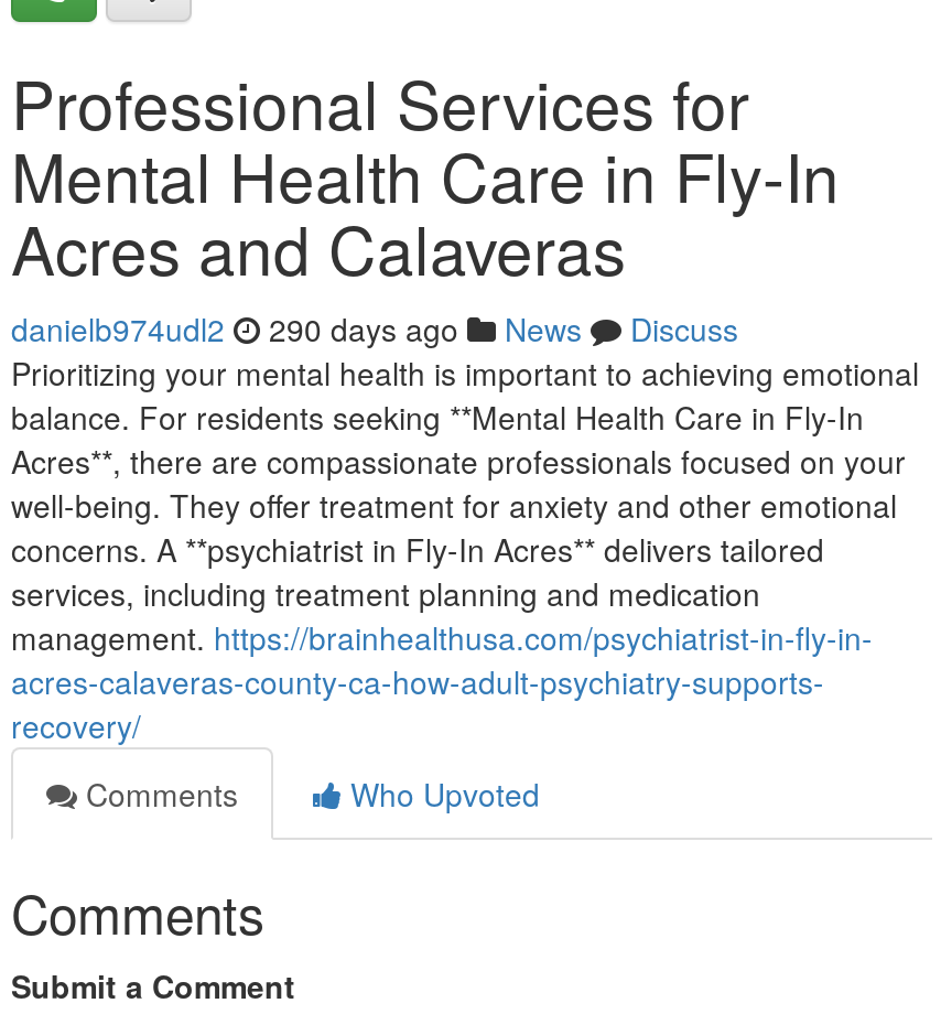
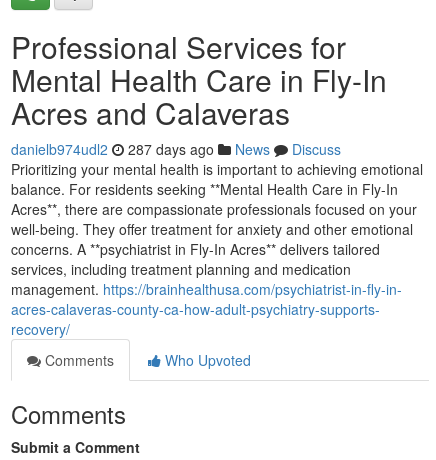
[11,306,738,350] danielb974udl2 290 days ago News Discuss -> [11,139,341,159] danielb974udl2 287 days ago News Discuss

